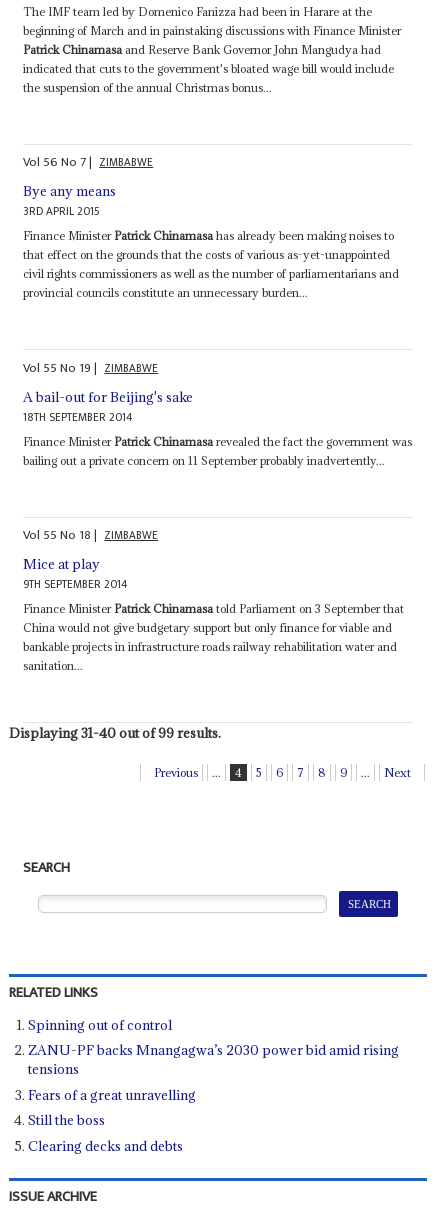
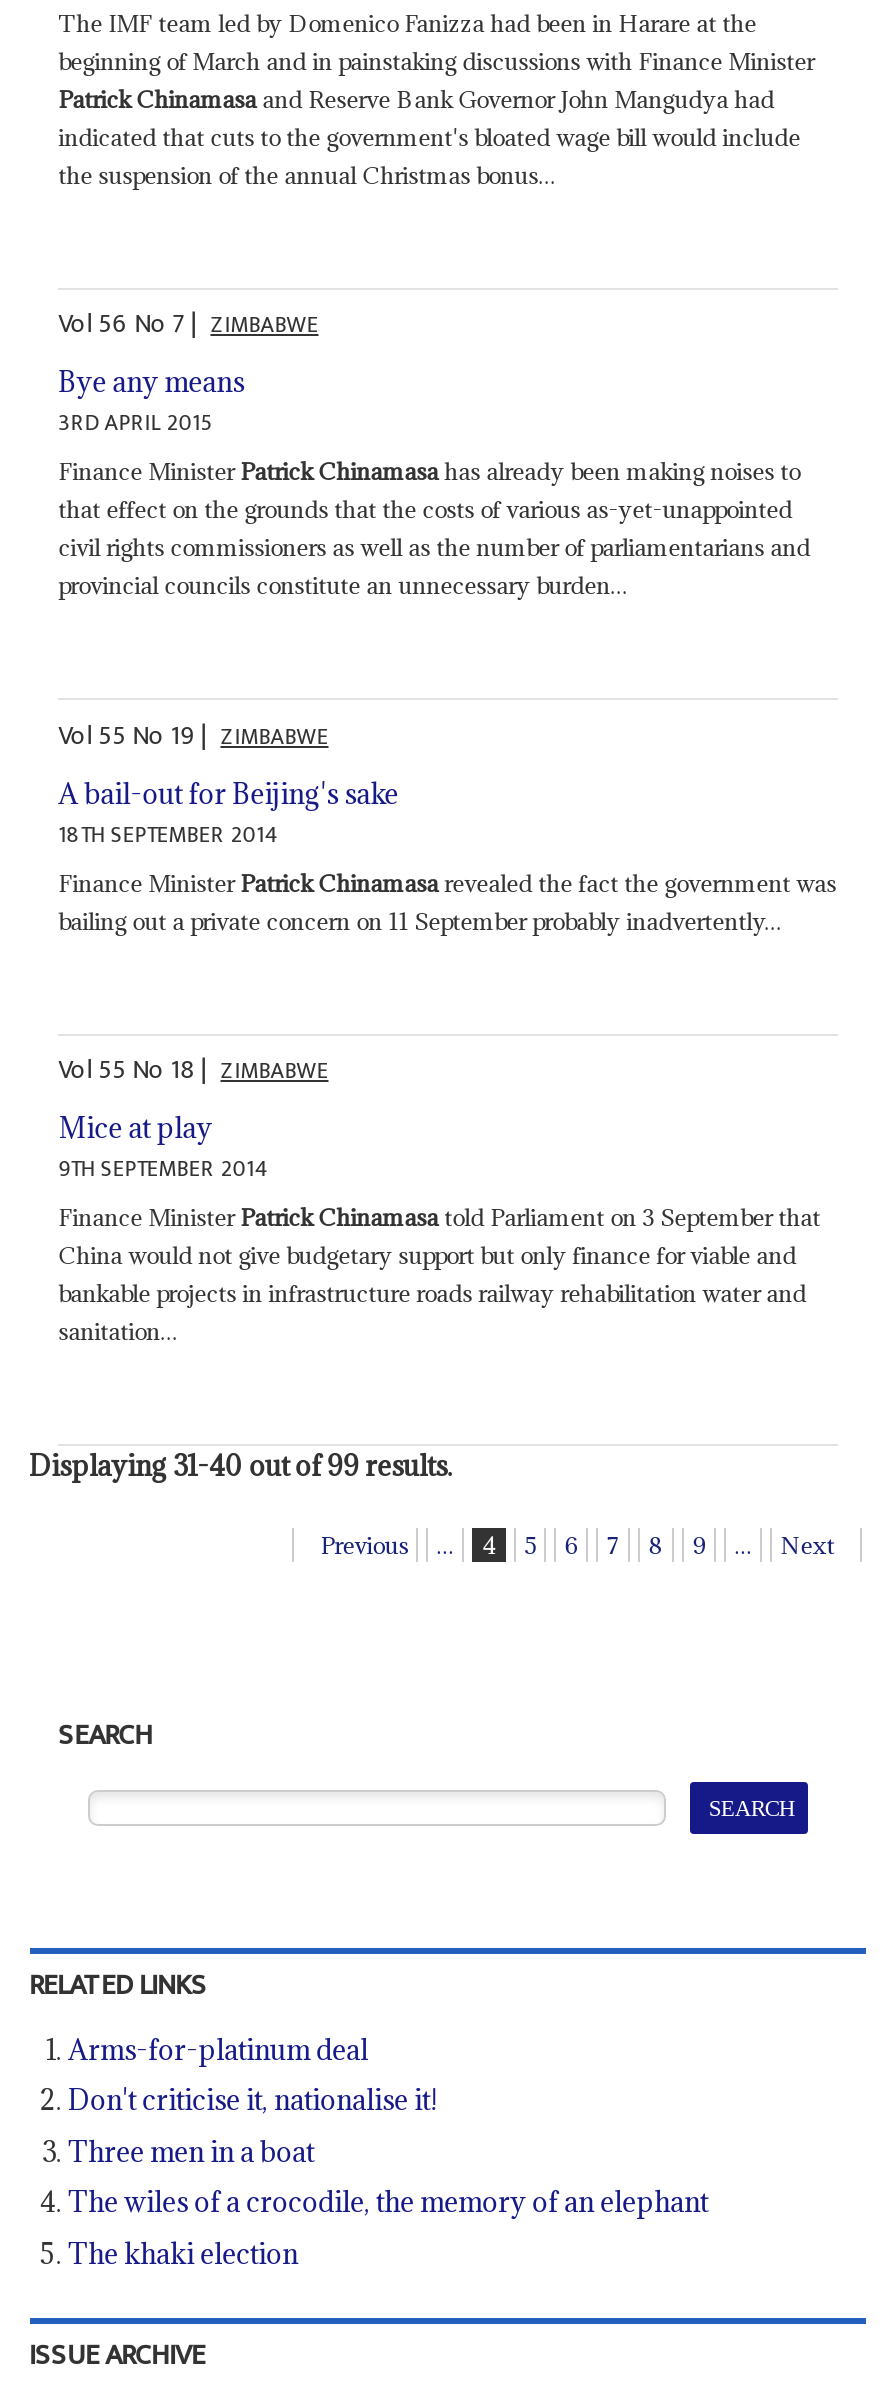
[28,1016,399,1155] Spinning out of control | ZANU-PF backs Mnangagwa’s 2030 power bid amid rising | tensions | Fears of a great unravelling | Still the boss | Clearing decks and debts -> [68,2031,708,2271] Arms-for-platinum deal | Don't criticise it, nationalise it! | Three men in a boat | The wiles of a crocodile, the memory of an elephant | The khaki election

